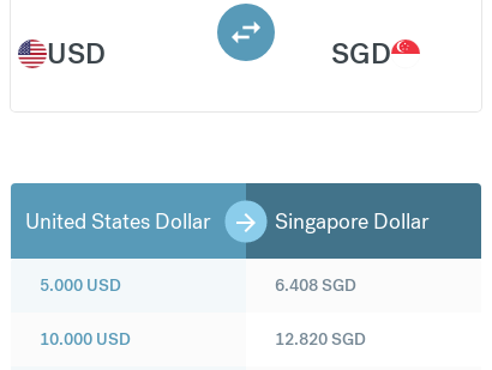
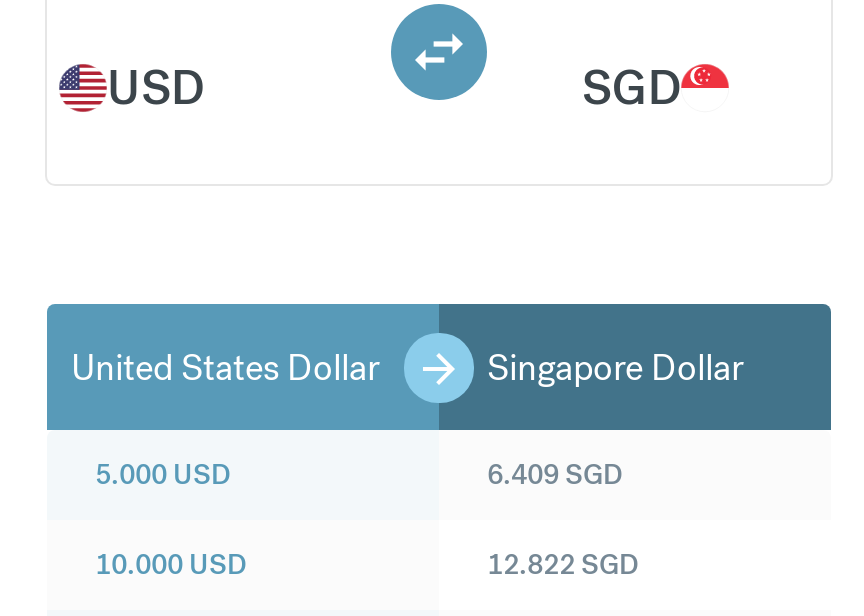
[275,274,356,296] 6.408 SGD -> [487,456,623,492] 6.409 SGD
[275,328,366,350] 12.820 SGD -> [487,546,639,582] 12.822 SGD

